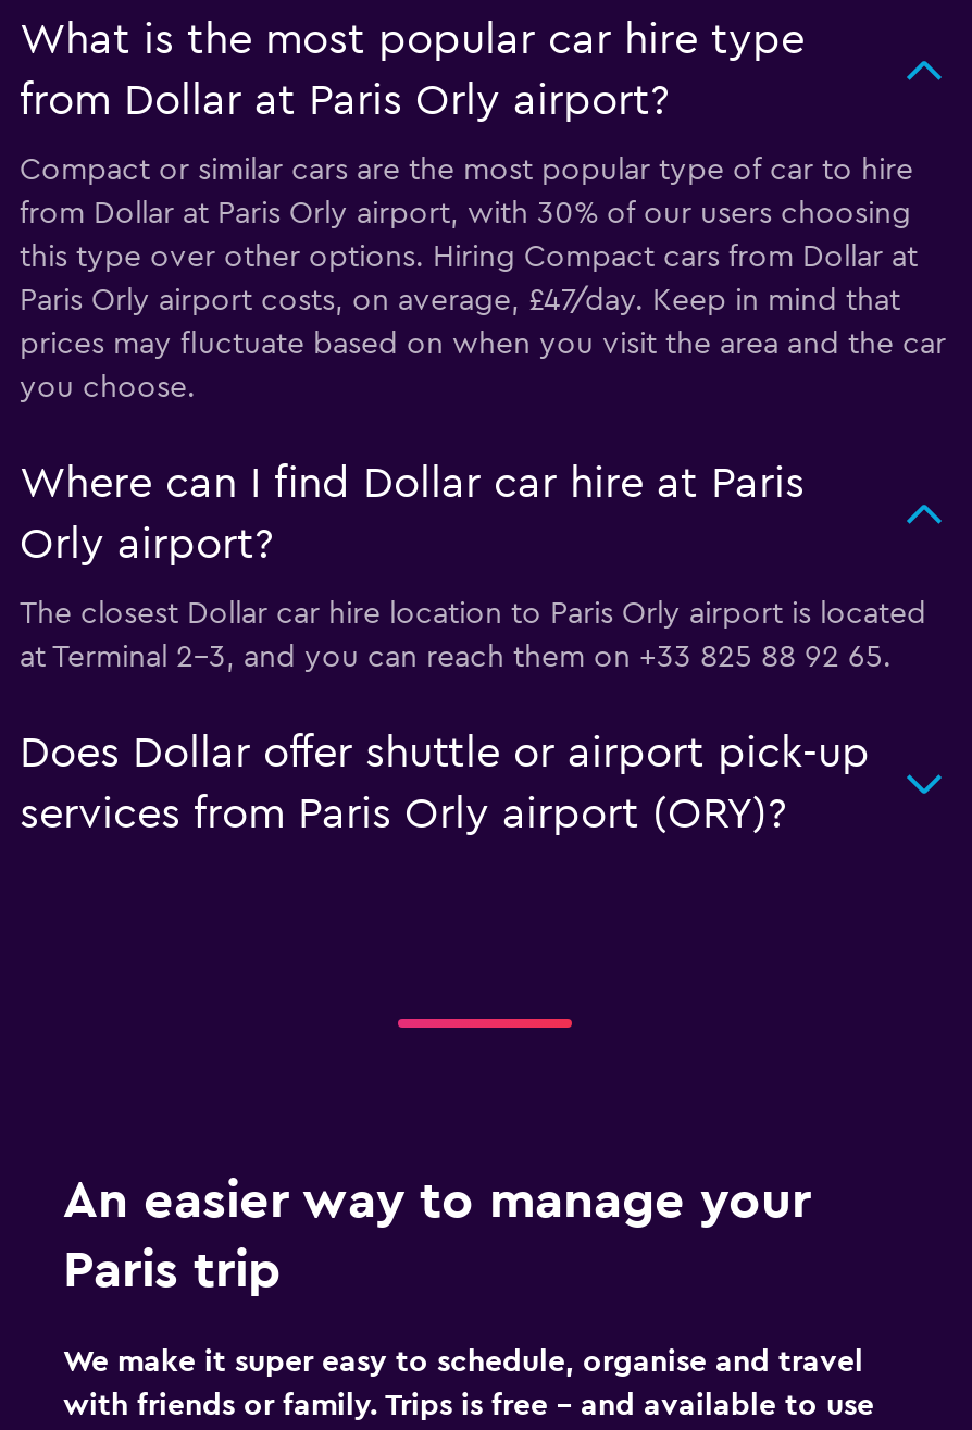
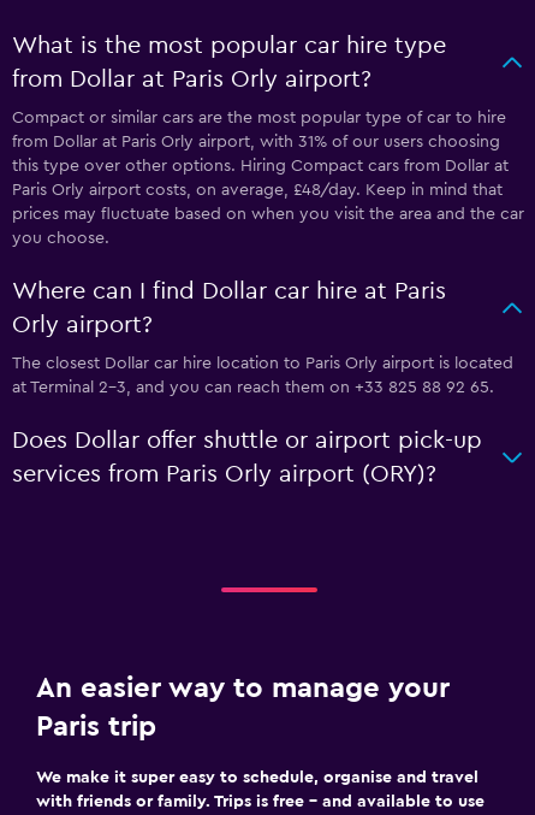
[20,199,911,229] from Dollar at Paris Orly airport, with 30% of our users choosing -> [12,134,500,150] from Dollar at Paris Orly airport, with 31% of our users choosing
[20,286,900,316] Paris Orly airport costs, on average, £47/day. Keep in mind that -> [12,182,503,199] Paris Orly airport costs, on average, £48/day. Keep in mind that

